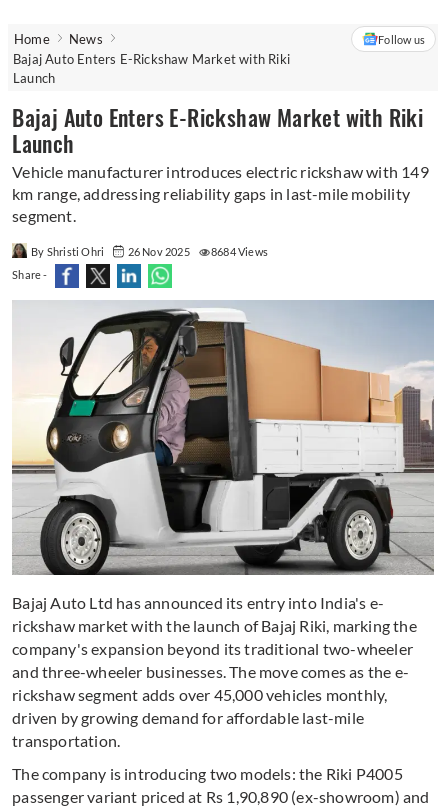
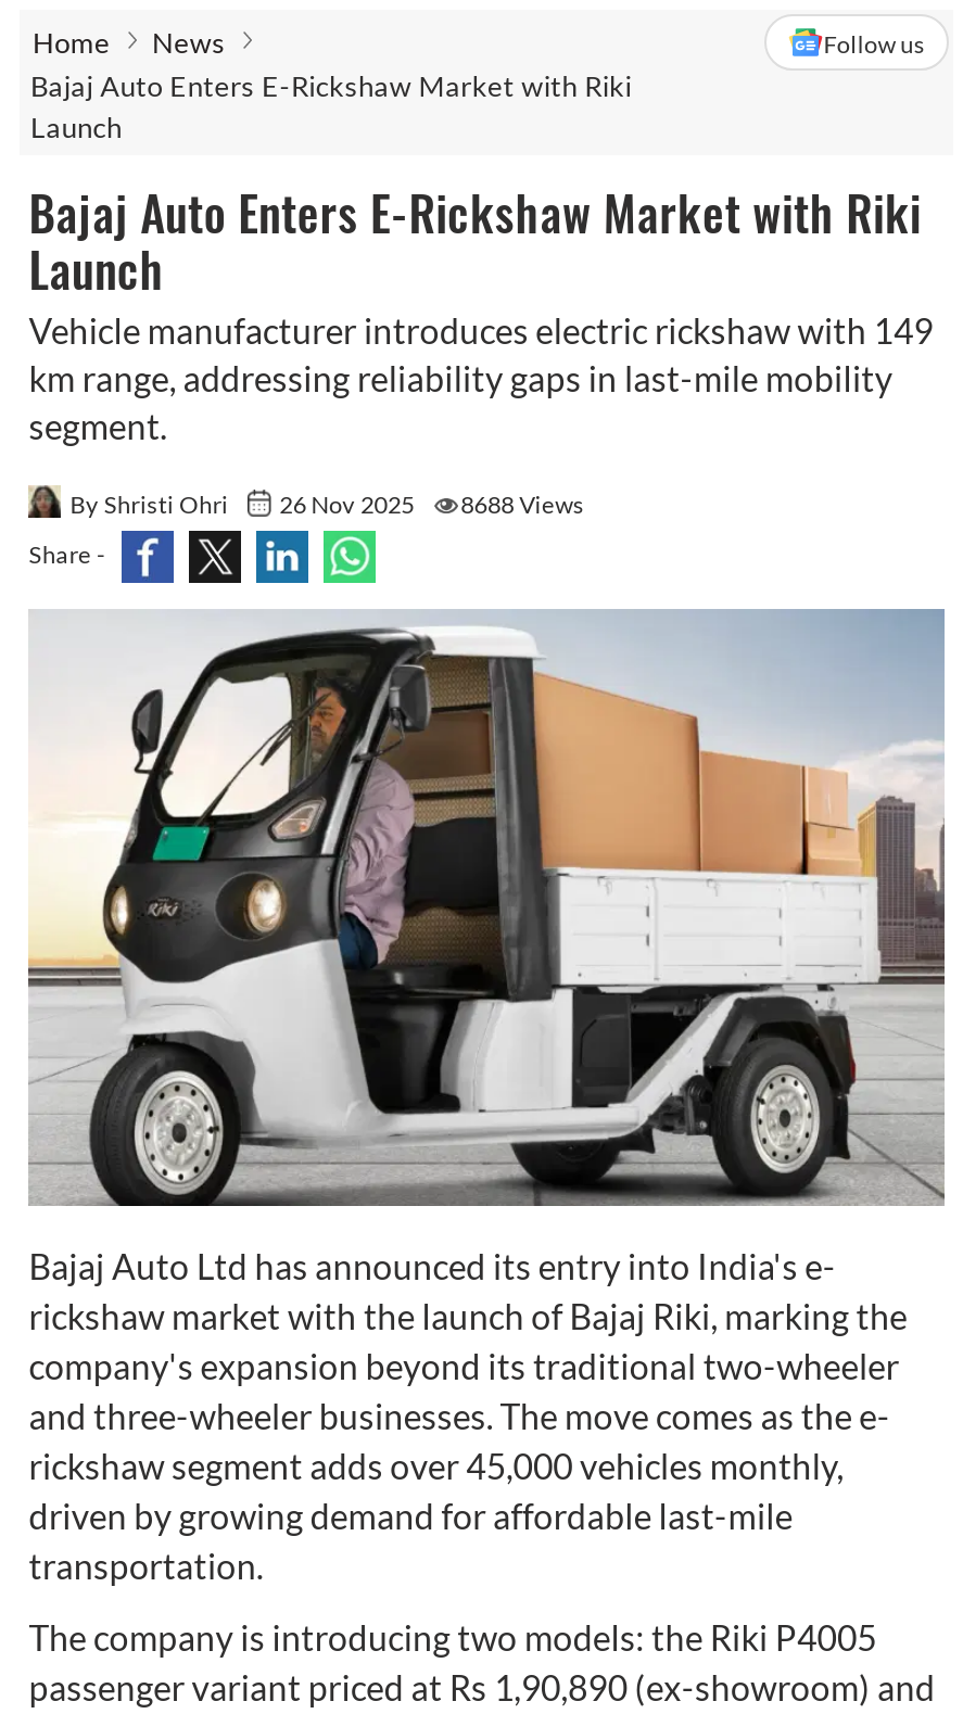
[31,245,268,258] By Shristi Ohri 26 Nov 2025 8684 Views -> [70,490,584,518] By Shristi Ohri 26 Nov 2025 8688 Views

